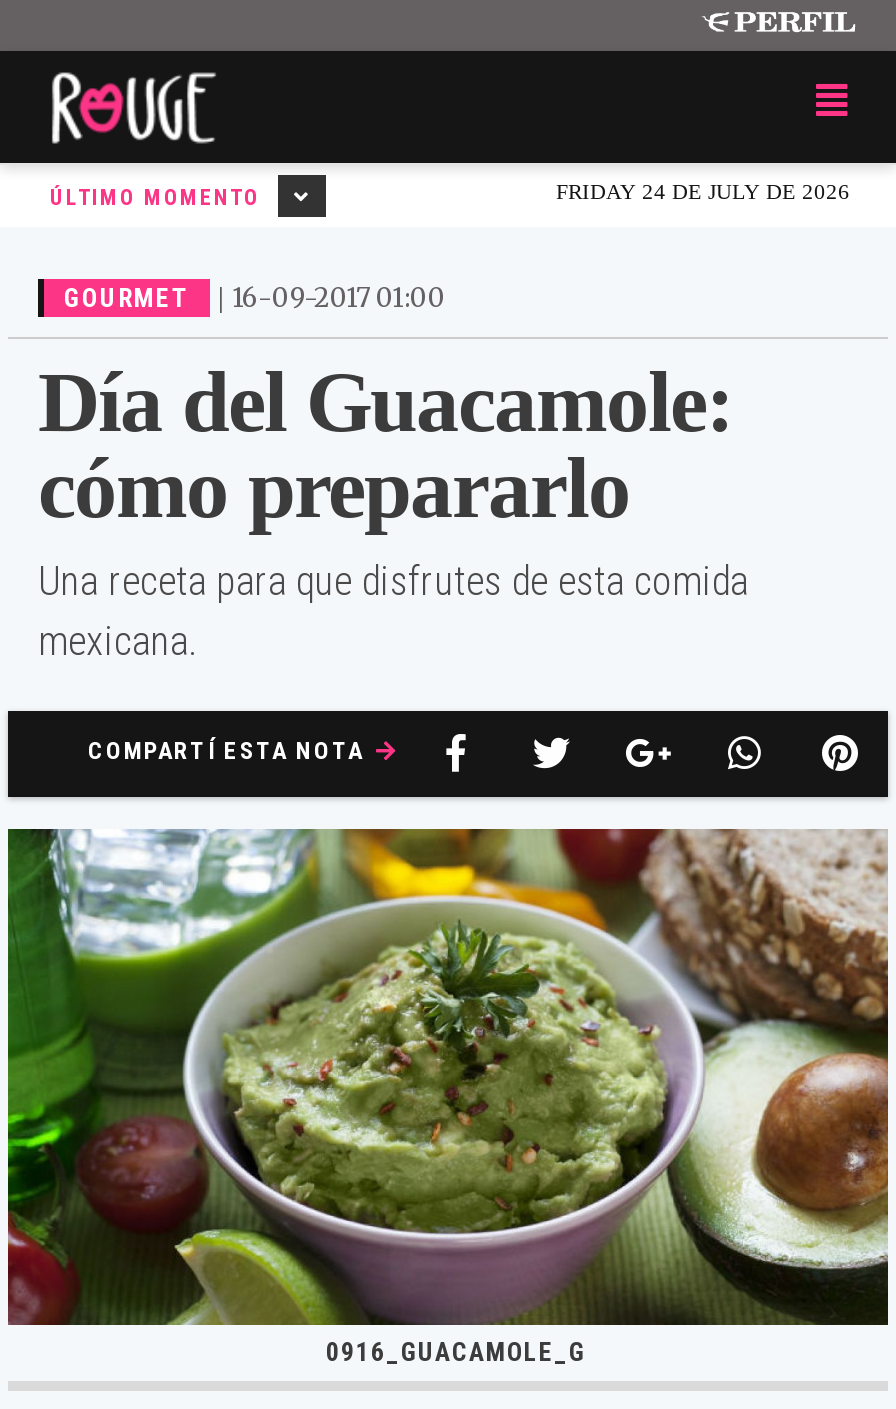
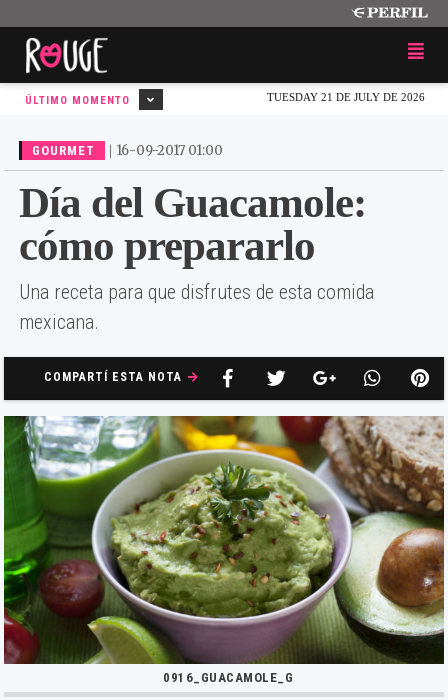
[556,179,850,203] FRIDAY 24 DE JULY DE 2026 -> [267,91,425,103] TUESDAY 21 DE JULY DE 2026

